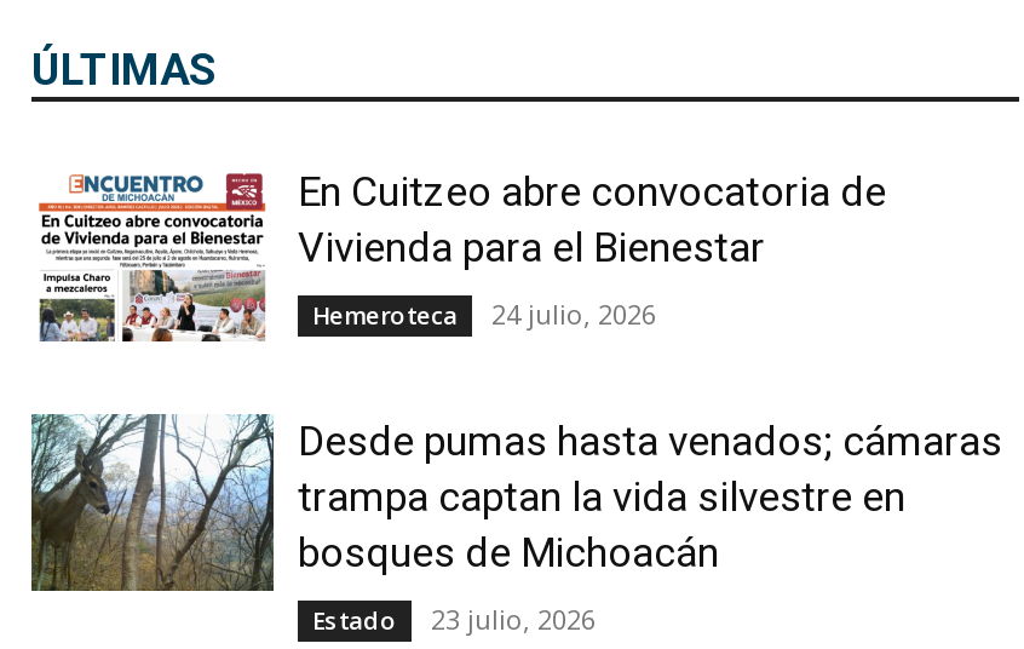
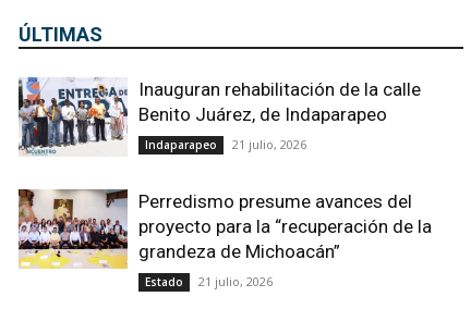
[31,165,886,344] [image] | En Cuitzeo abre convocatoria de | Vivienda para el Bienestar -> [17,76,421,157] [image] | Inauguran rehabilitación de la calle | Benito Juárez, de Indaparapeo
[312,295,656,332] Hemeroteca | 24 julio, 2026 -> [145,136,306,152] Indaparapeo | 21 julio, 2026
[29,412,1002,593] [image] | Desde pumas hasta venados; cámaras | trampa captan la vida silvestre en | bosques de Michoacán -> [17,188,432,270] [image] | Perredismo presume avances del | proyecto para la “recuperación de la | grandeza de Michoacán”
[312,601,596,637] Estado 23 julio, 2026 -> [145,273,273,289] Estado 21 julio, 2026

